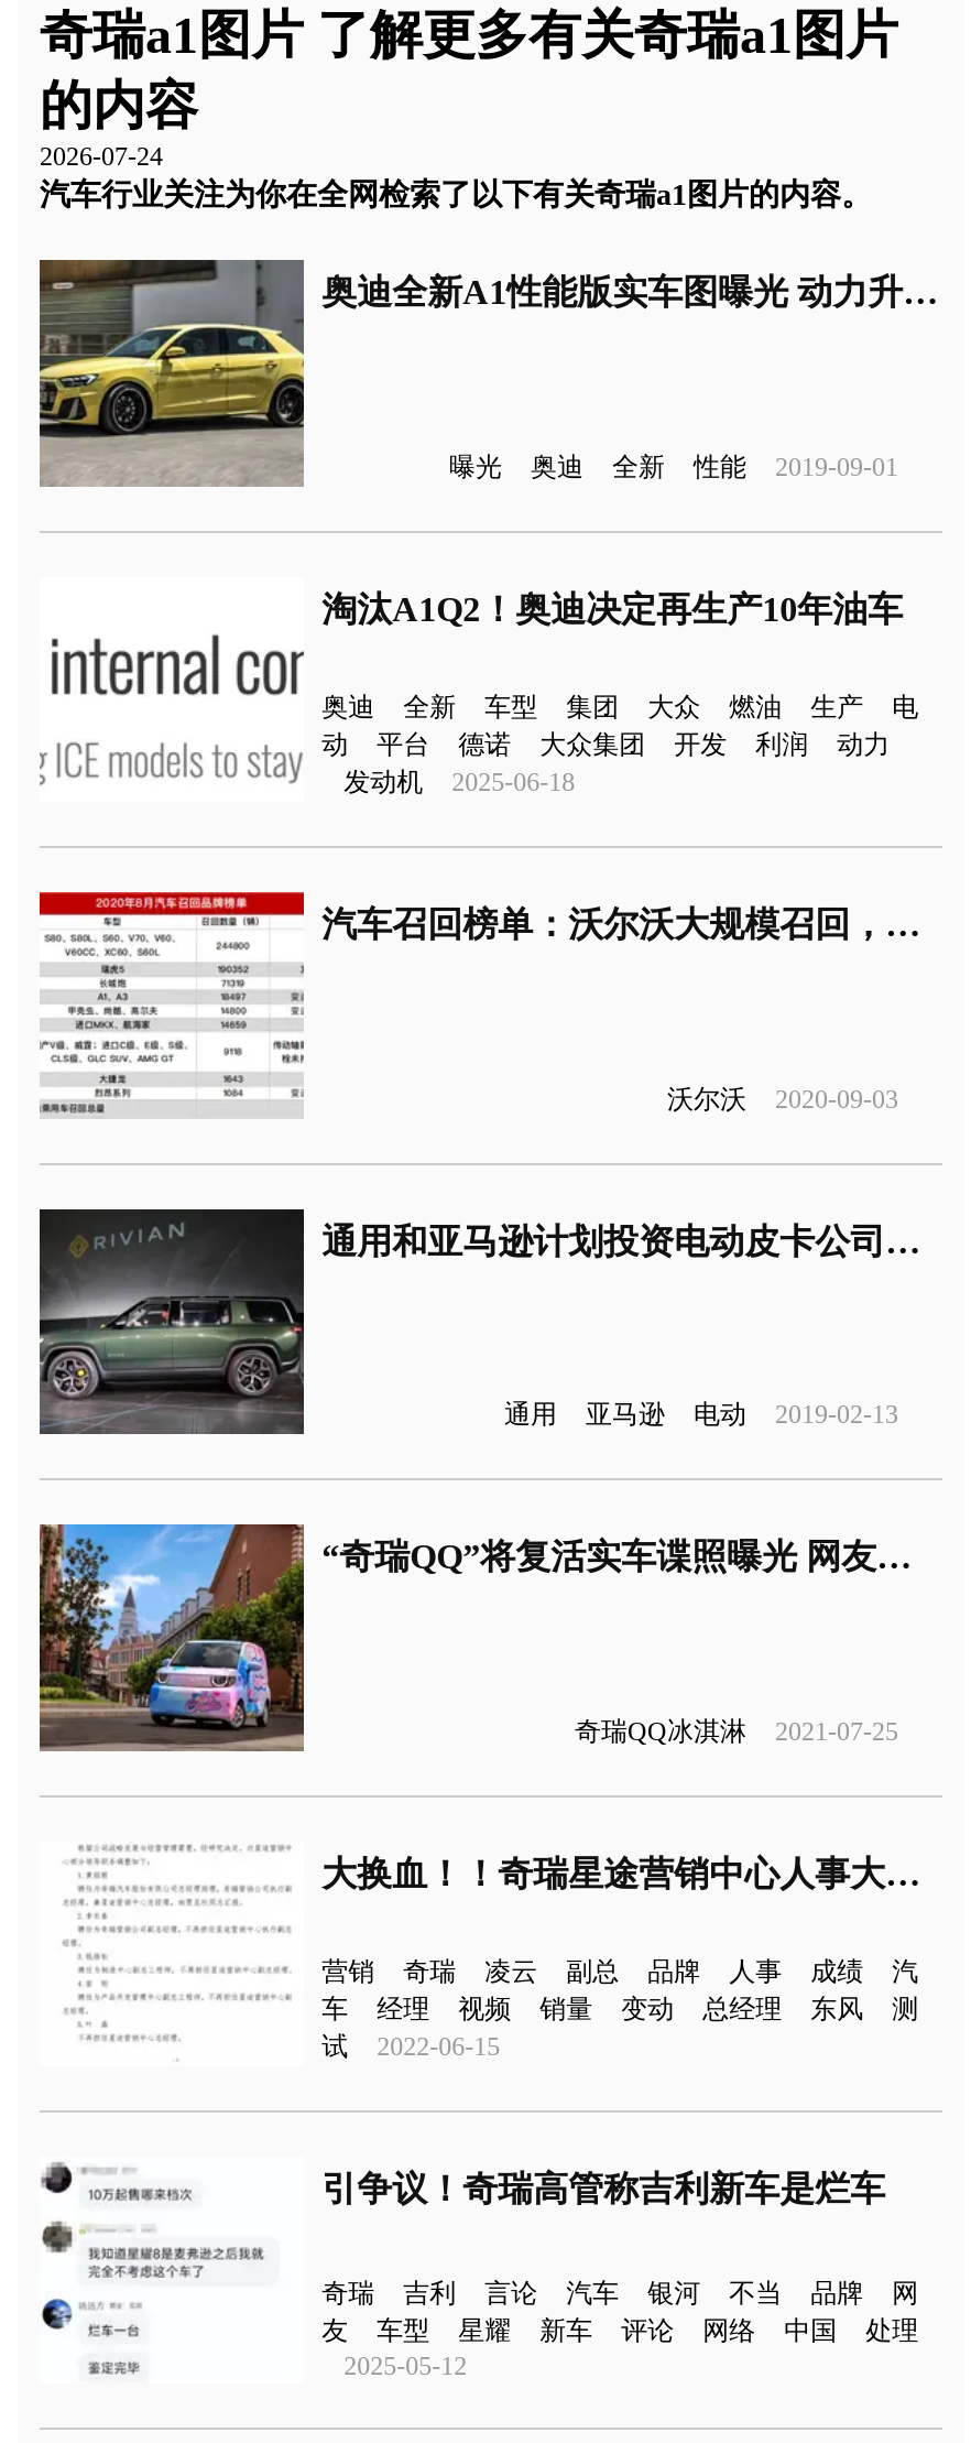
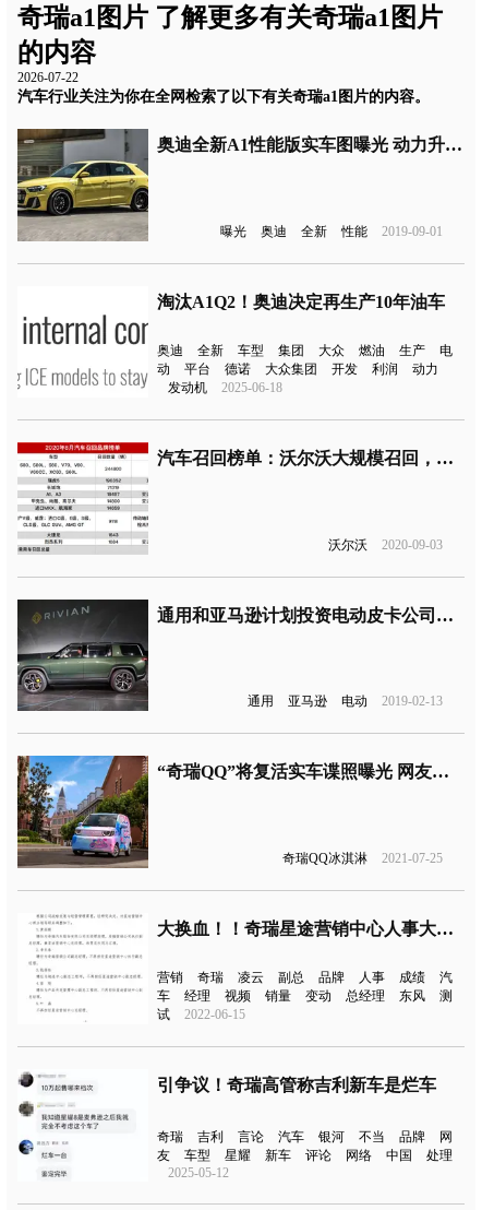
[40,141,163,172] 2026-07-24 -> [17,70,79,85] 2026-07-22

